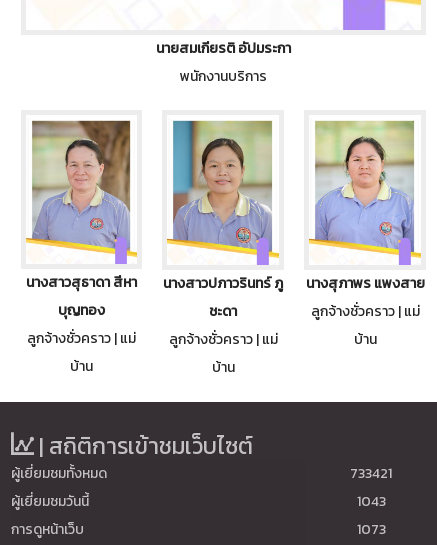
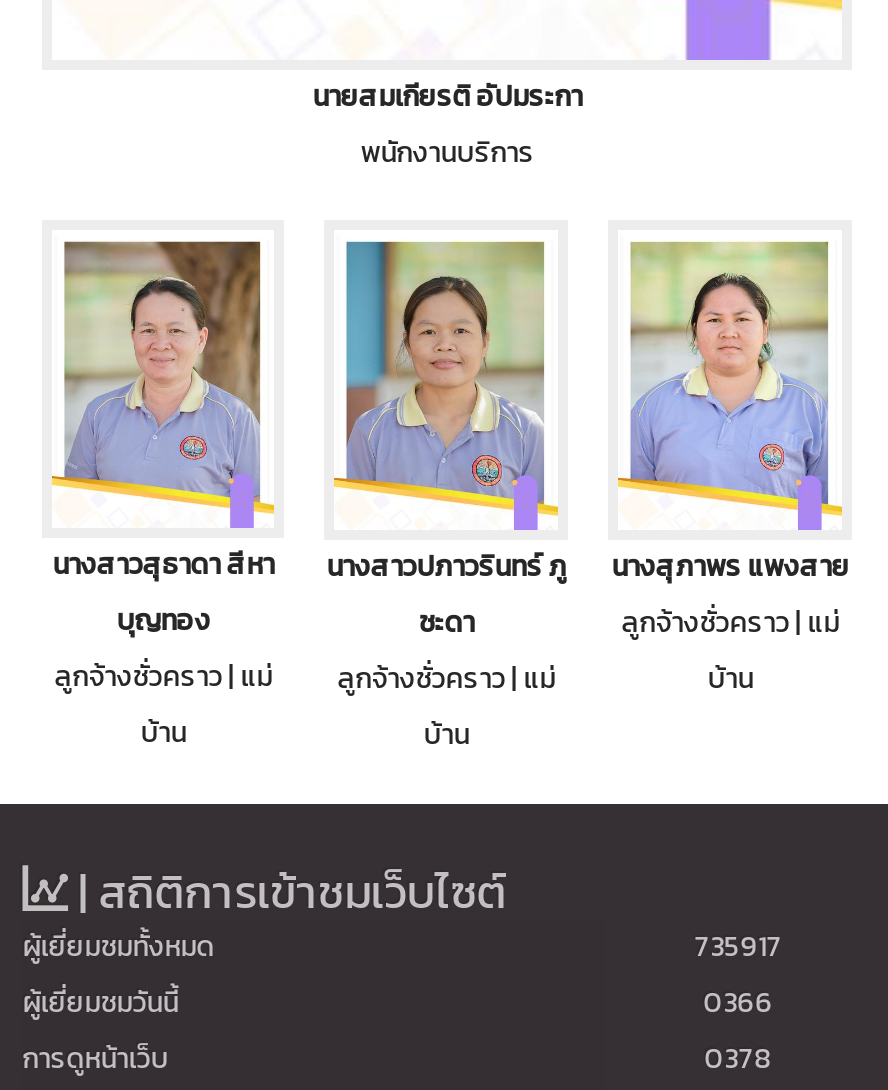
[350,463,392,484] 733421 -> [694,927,782,969] 735917
[357,491,386,512] 1043 -> [703,983,773,1025] 0366
[357,519,386,540] 1073 -> [704,1039,772,1081] 0378

